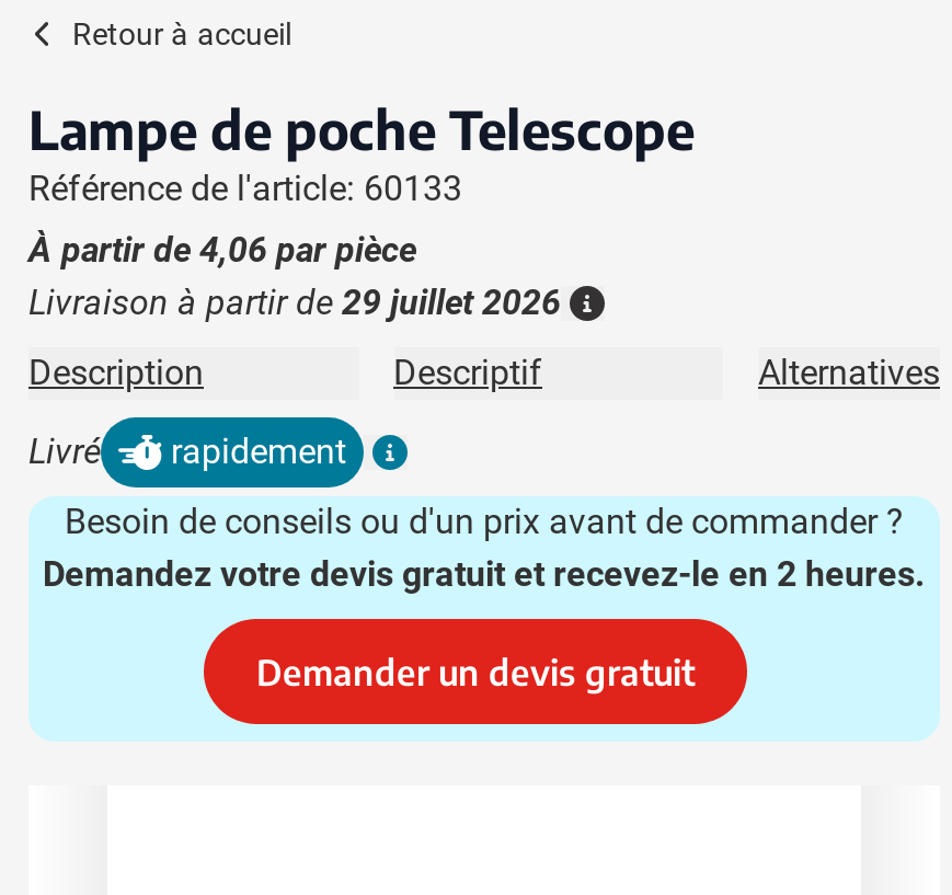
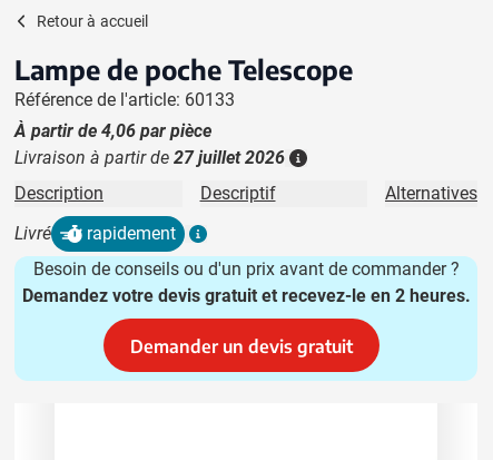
[28,282,561,323] Livraison à partir de 29 juillet 2026 -> [14,147,285,168] Livraison à partir de 27 juillet 2026

